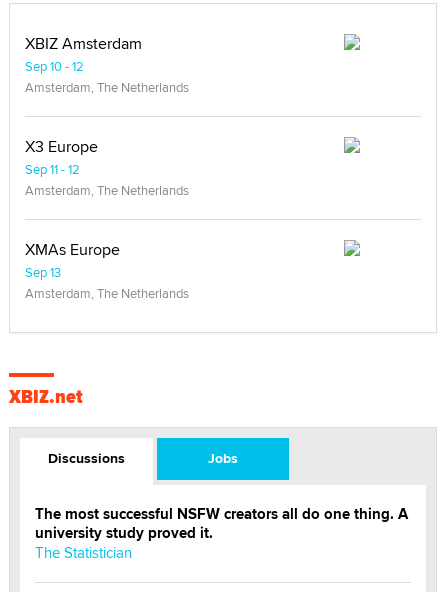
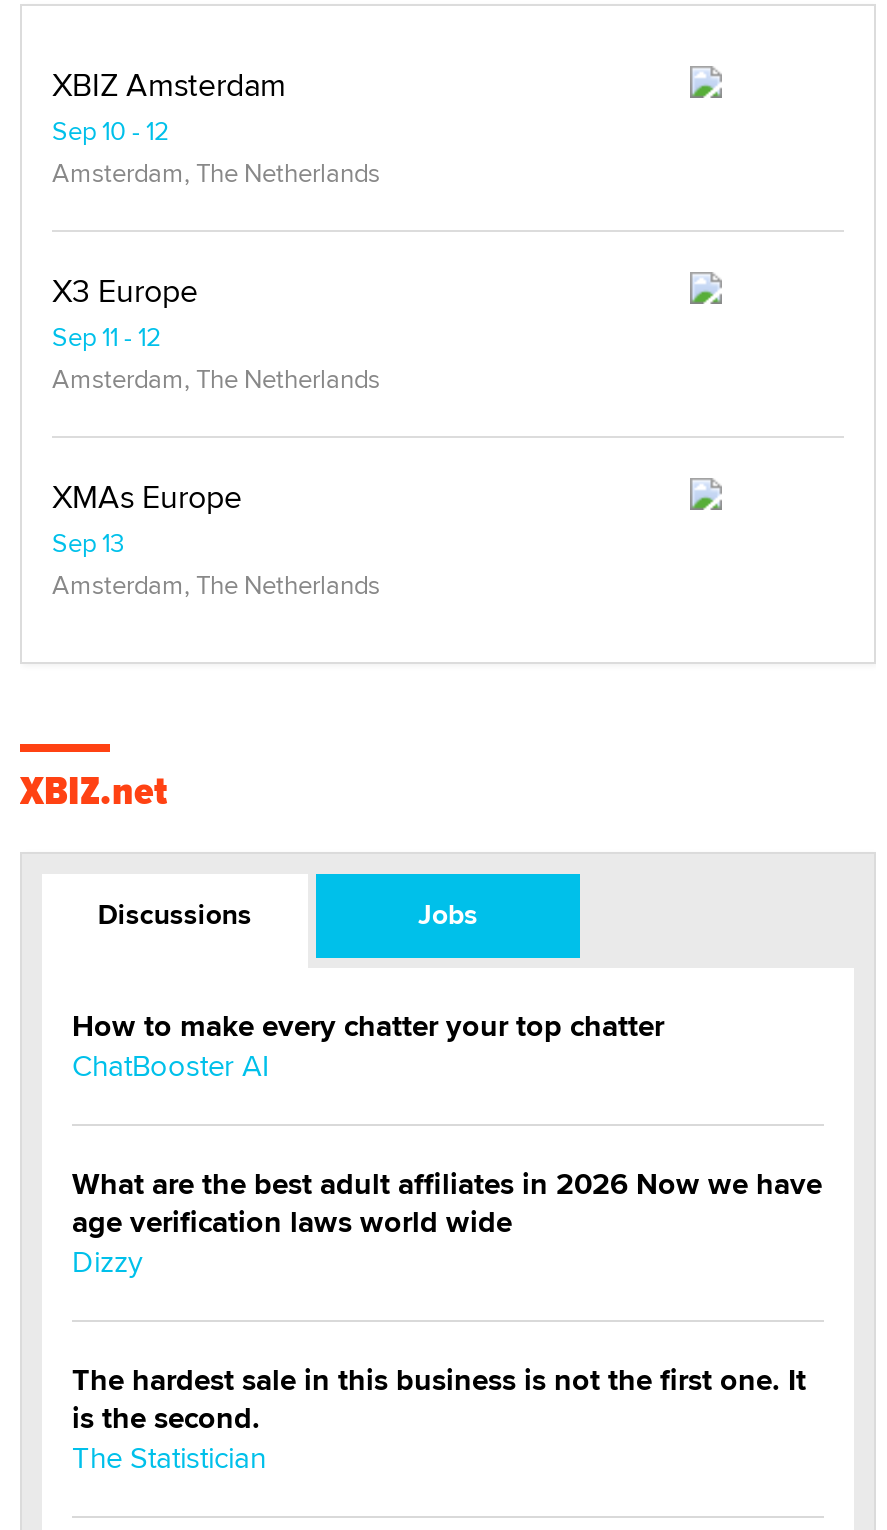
[35,503,408,544] The most successful NSFW creators all do one thing. A | university study proved it. -> [72,1004,822,1440] How to make every chatter your top chatter | ChatBooster AI | What are the best adult affiliates in 2026 Now we have | age verification laws world wide | Dizzy | The hardest sale in this business is not the first one. It | is the second.

